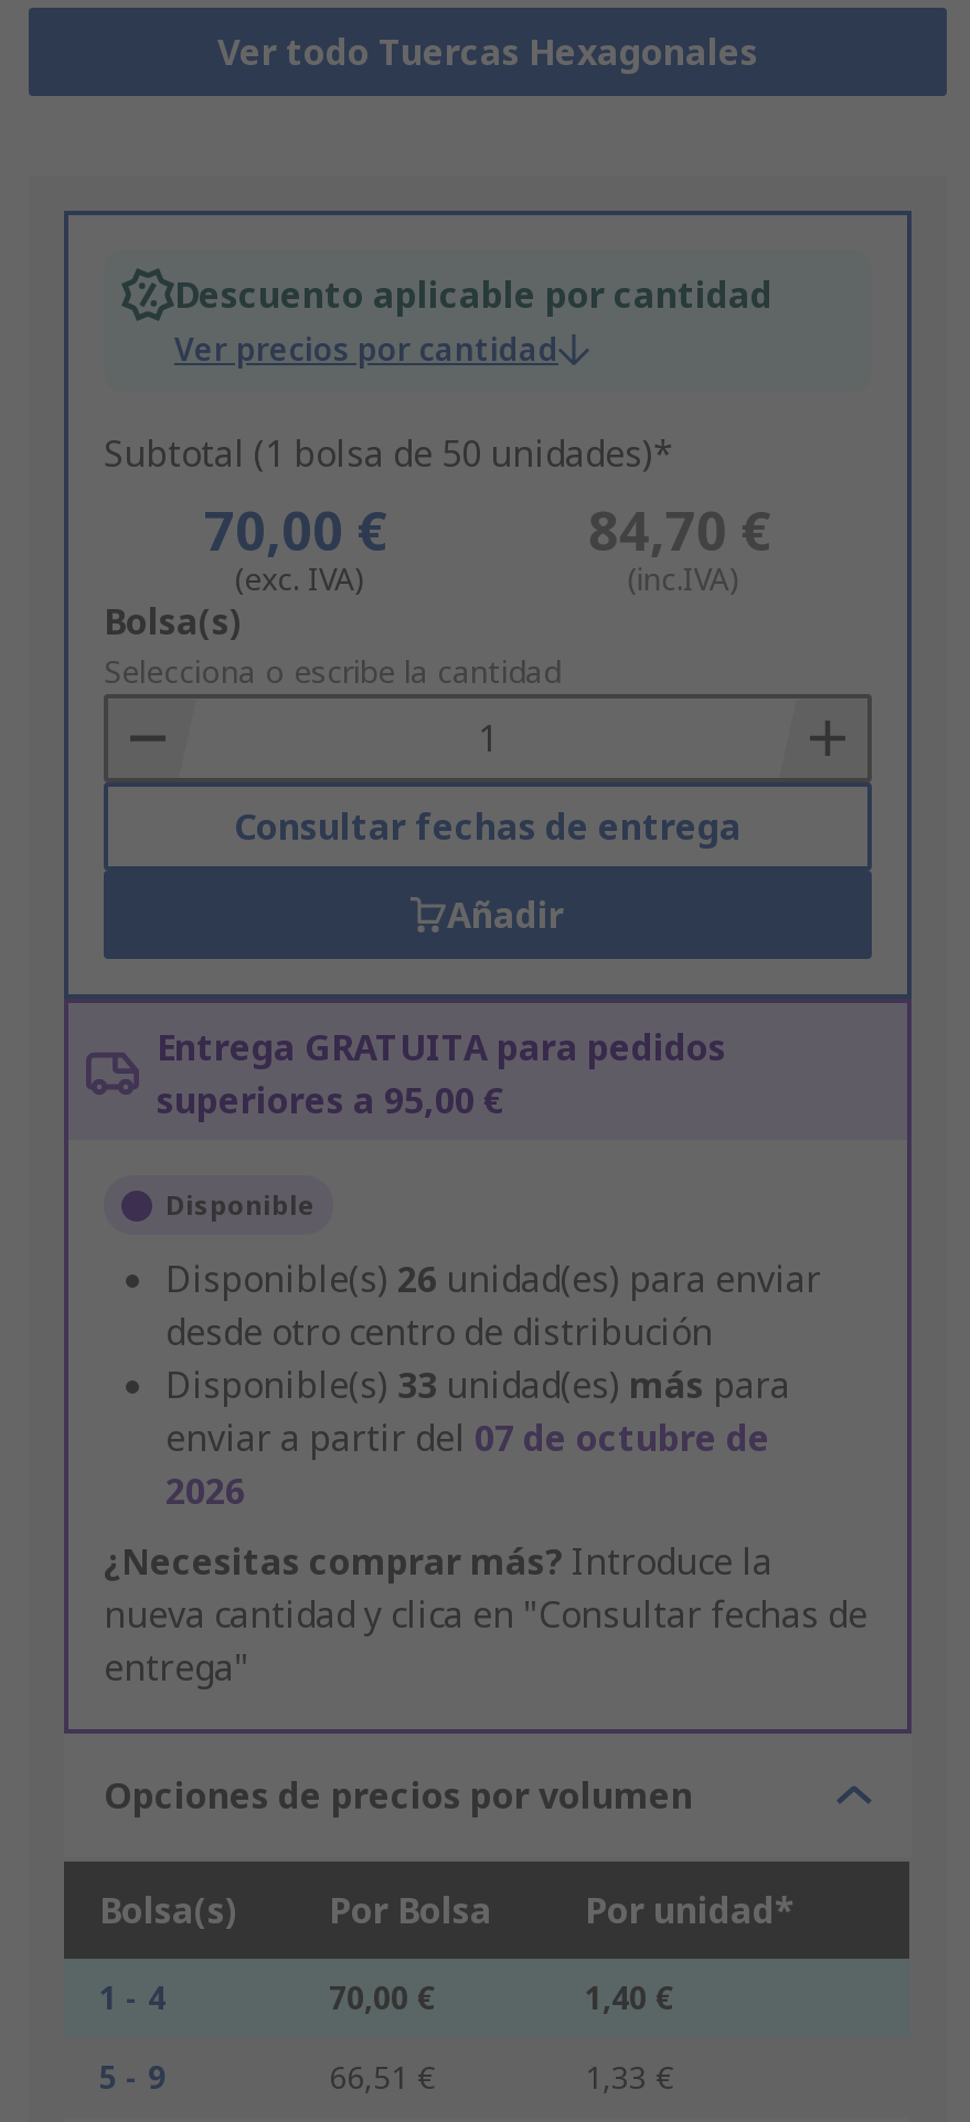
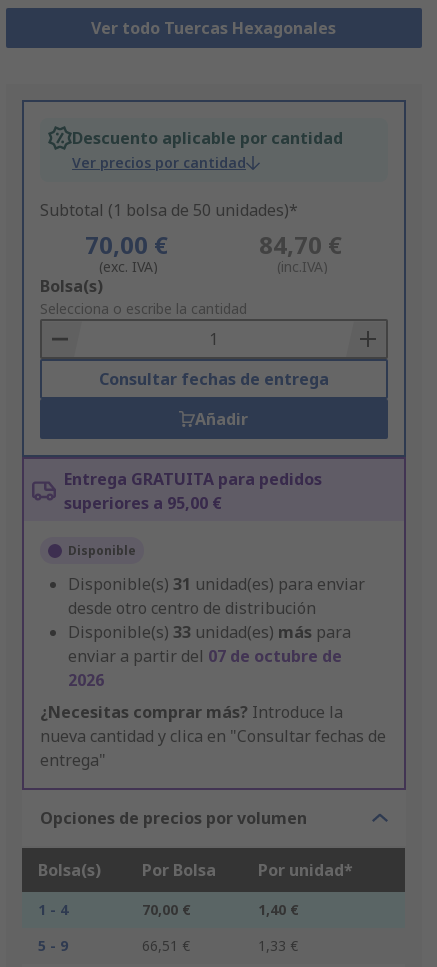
[166,1256,821,1304] Disponible(s) 26 unidad(es) para enviar -> [68,573,365,595] Disponible(s) 31 unidad(es) para enviar

